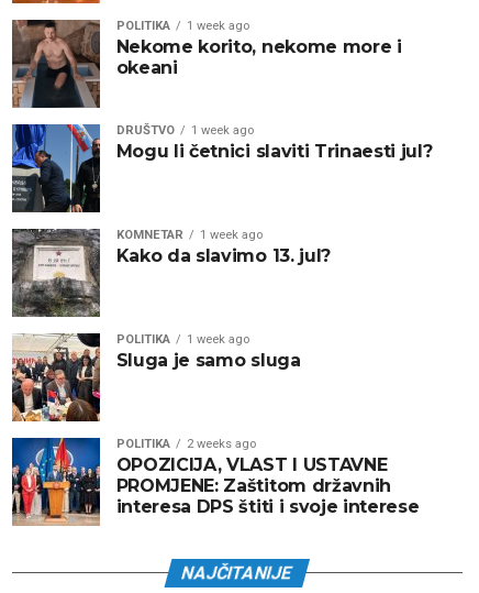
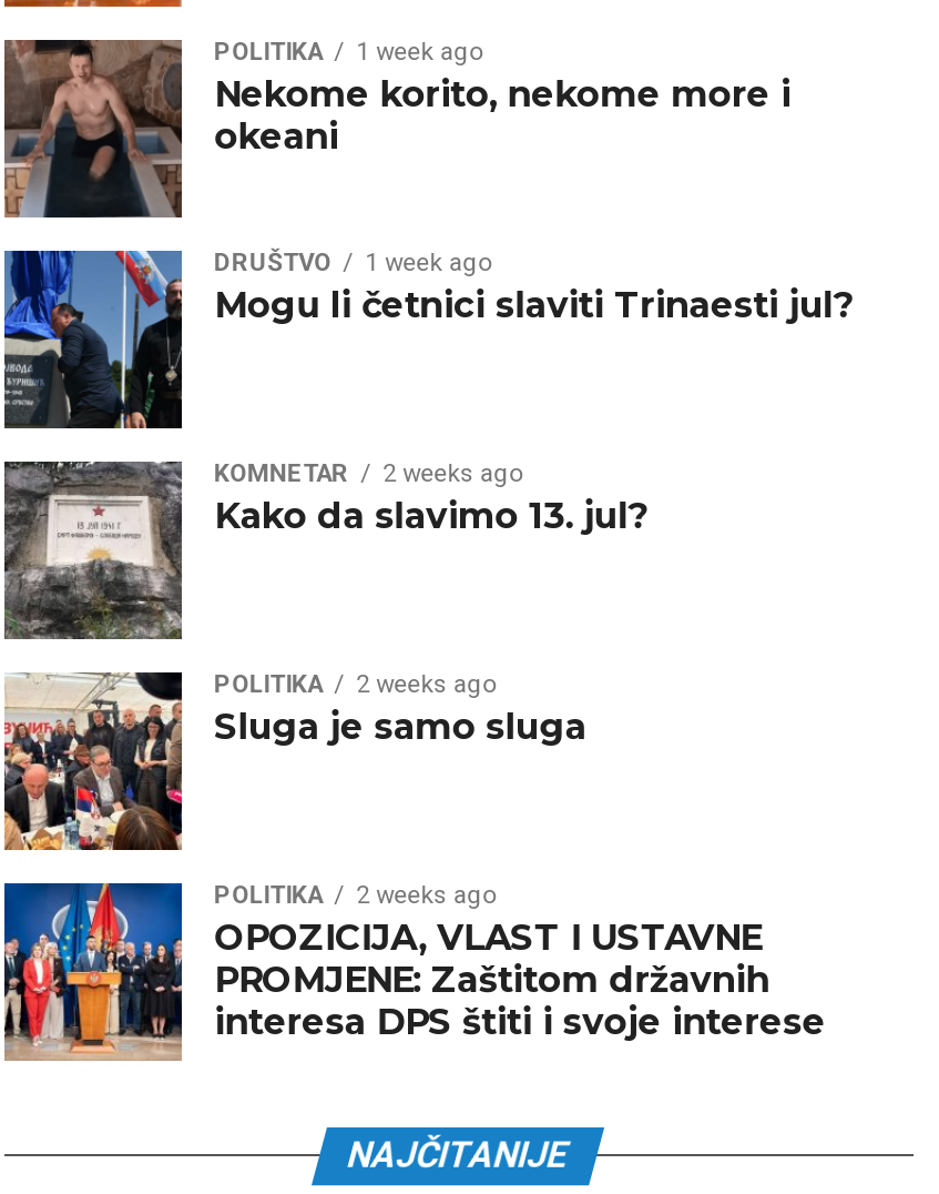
[116,228,262,242] KOMNETAR 1 week ago -> [214,459,523,488] KOMNETAR 2 weeks ago
[116,332,249,347] POLITIKA 1 week ago -> [214,670,496,699] POLITIKA 2 weeks ago

